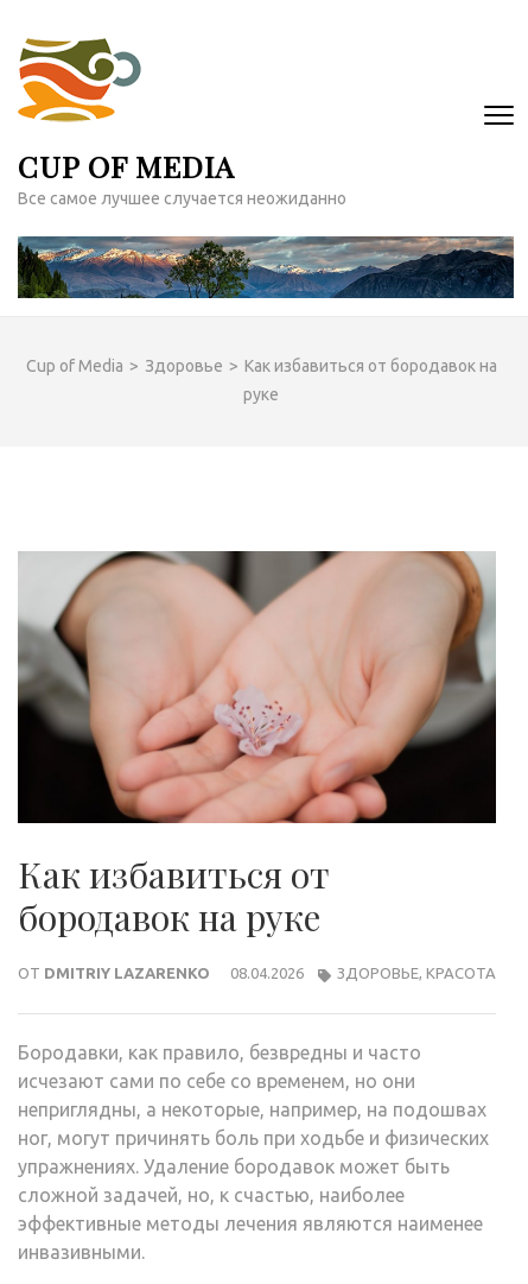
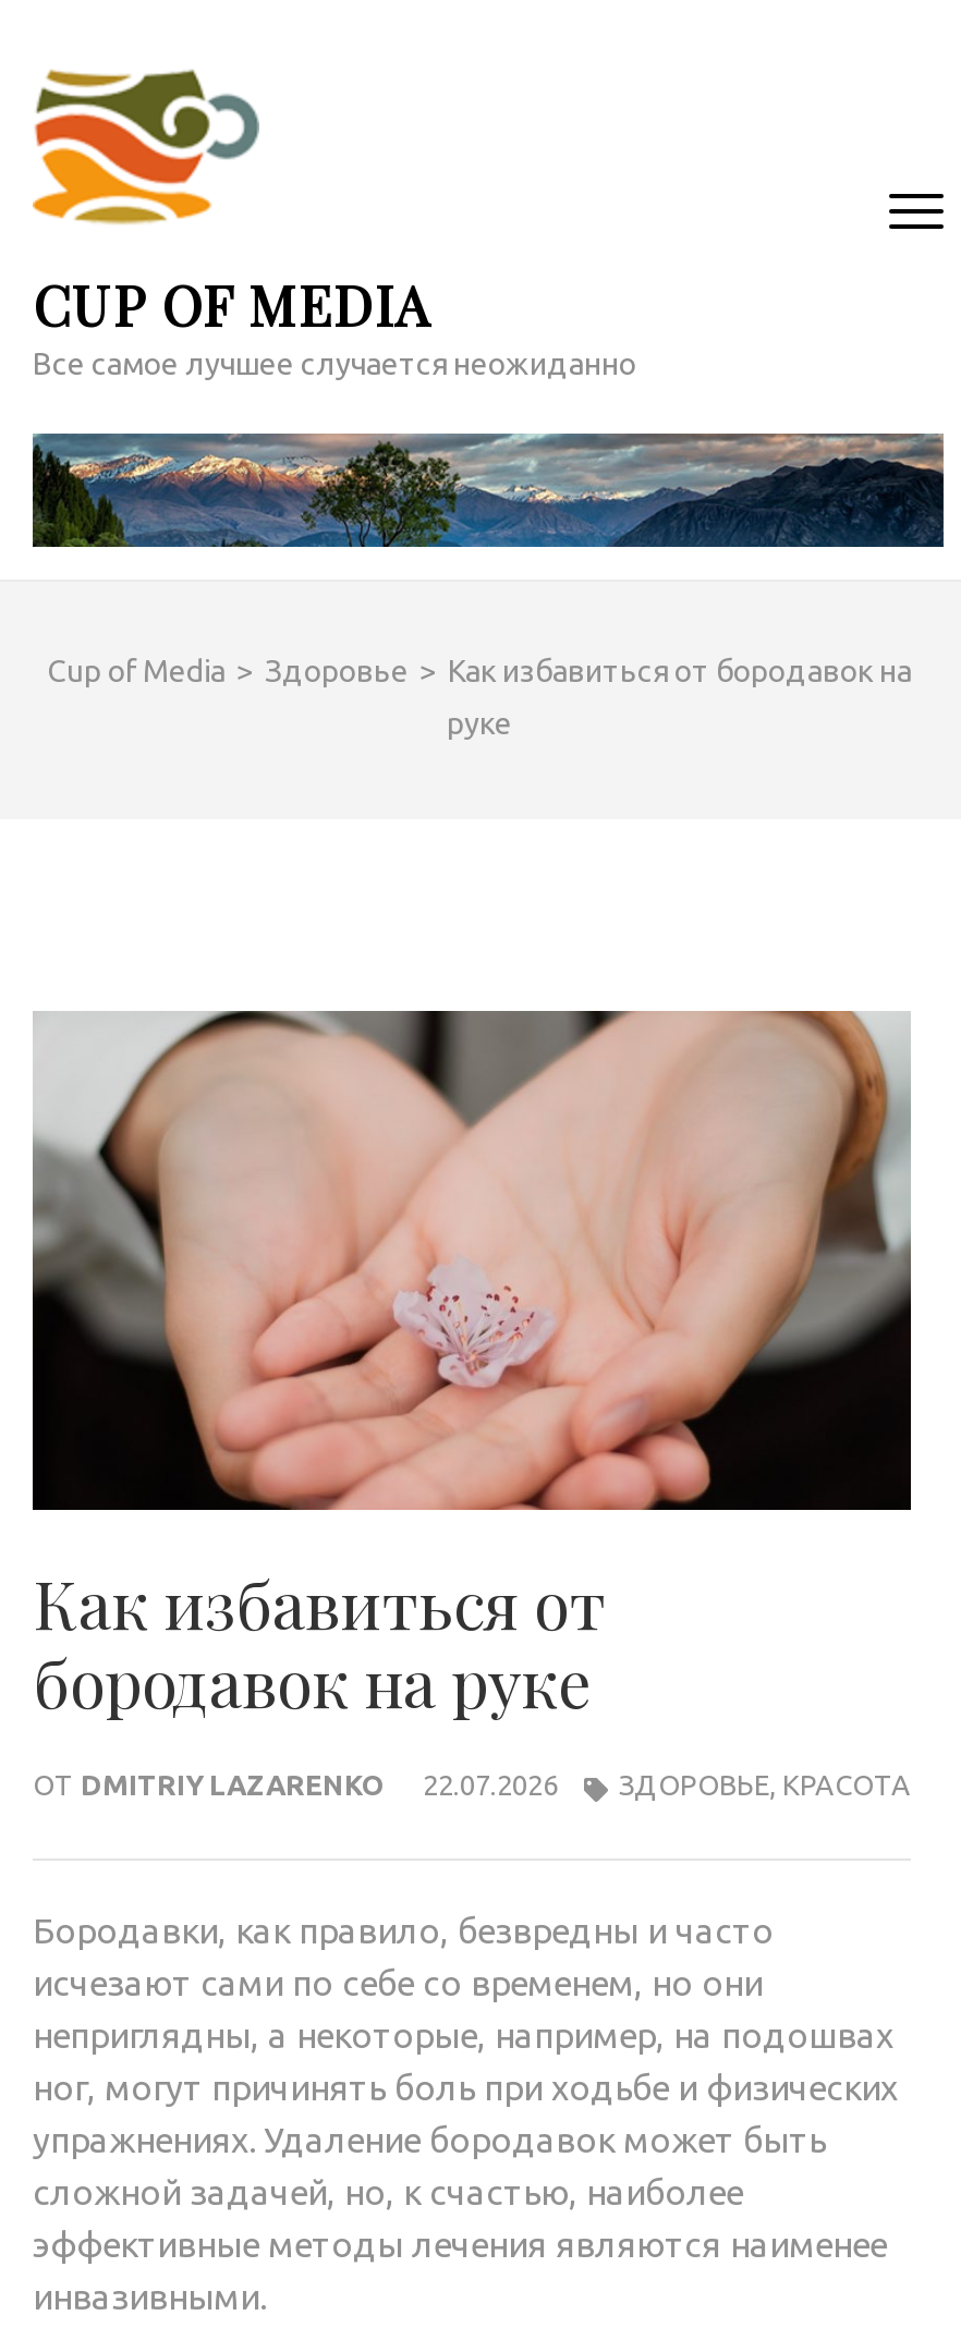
[230,964,304,981] 08.04.2026 -> [423,1769,558,1800] 22.07.2026

